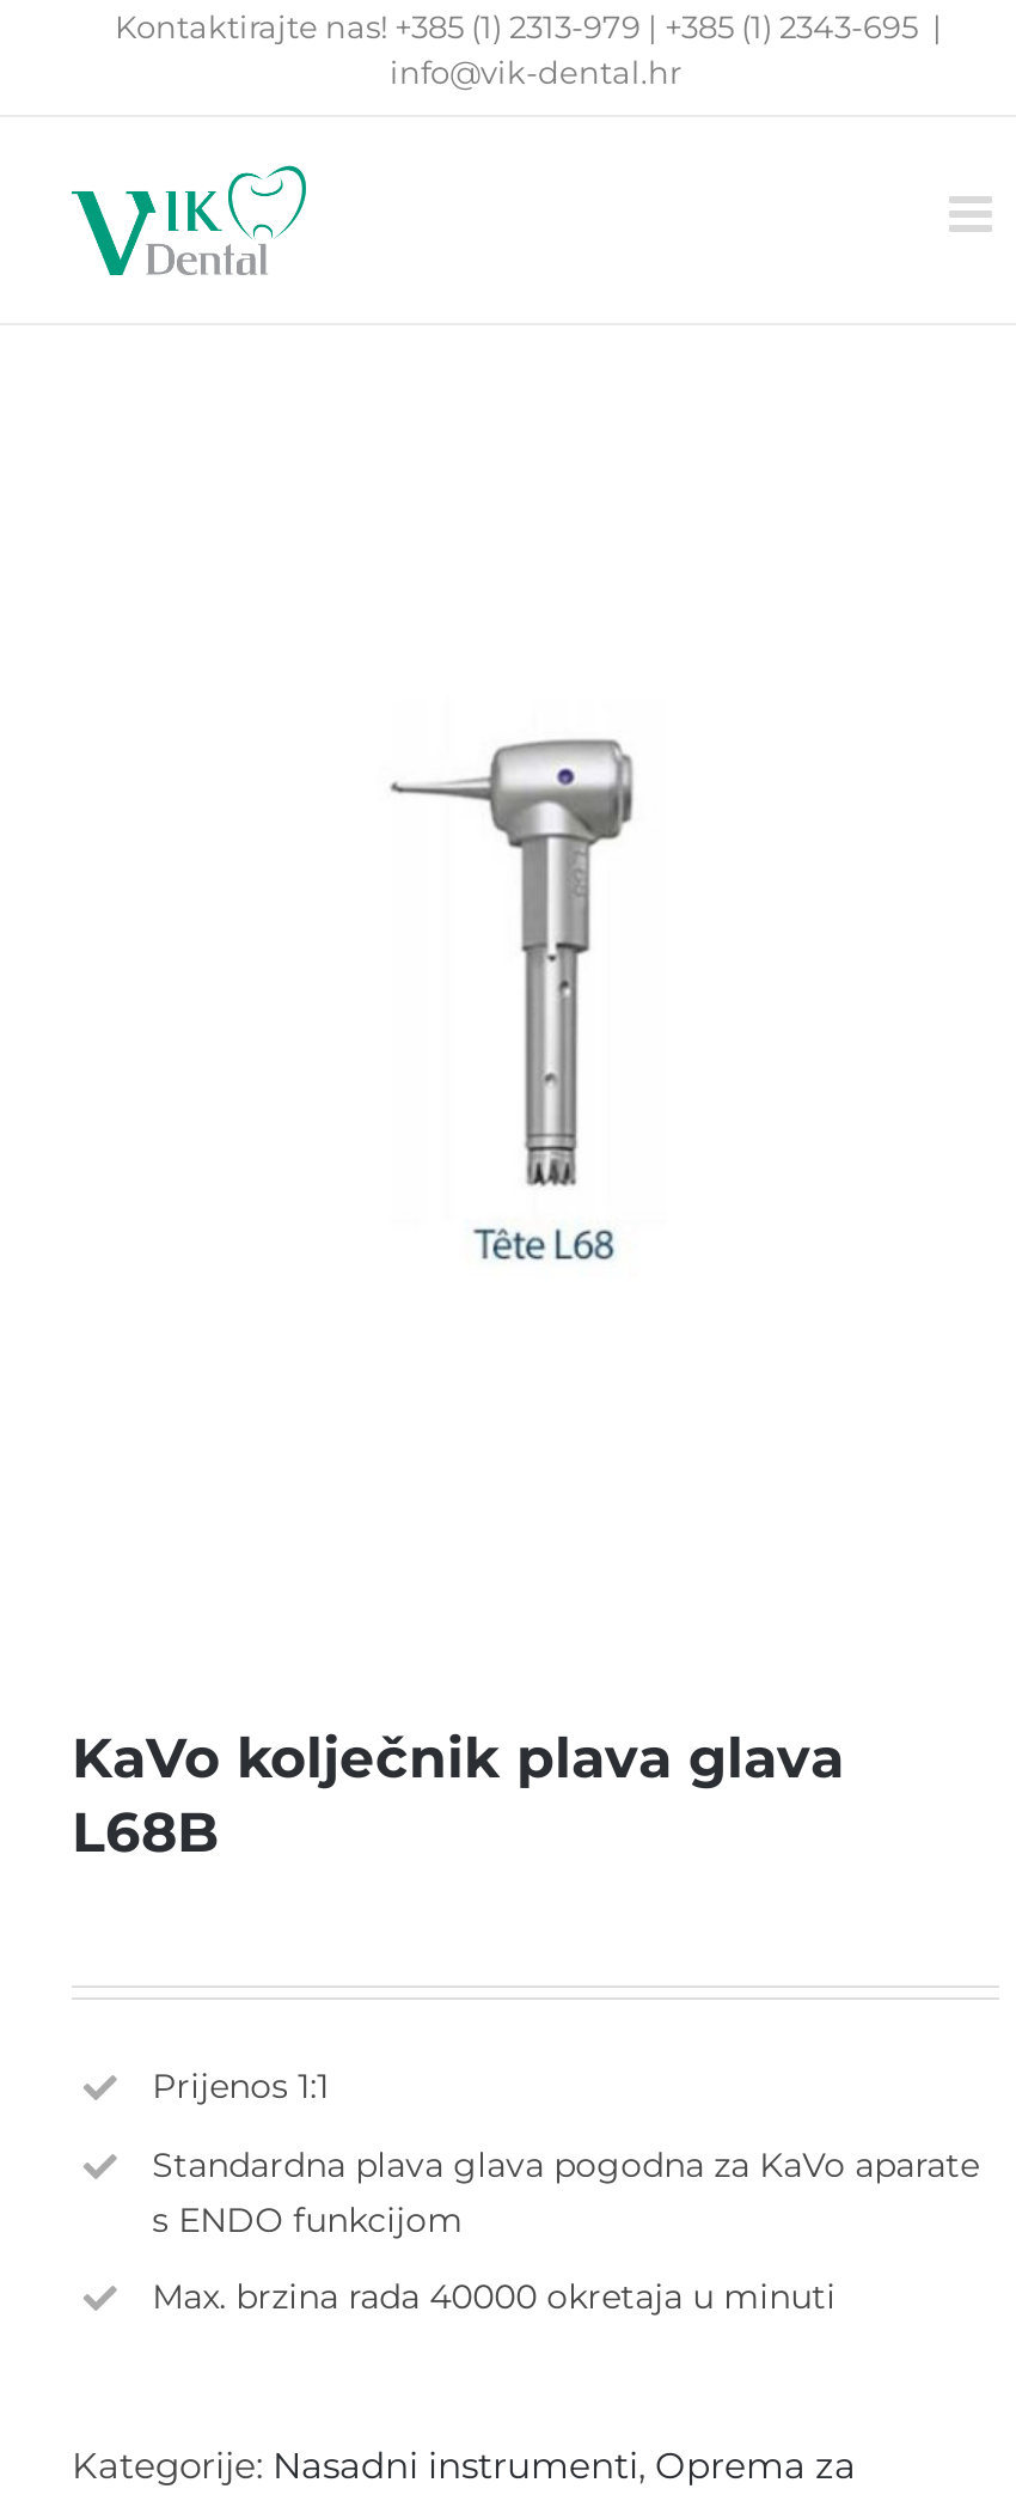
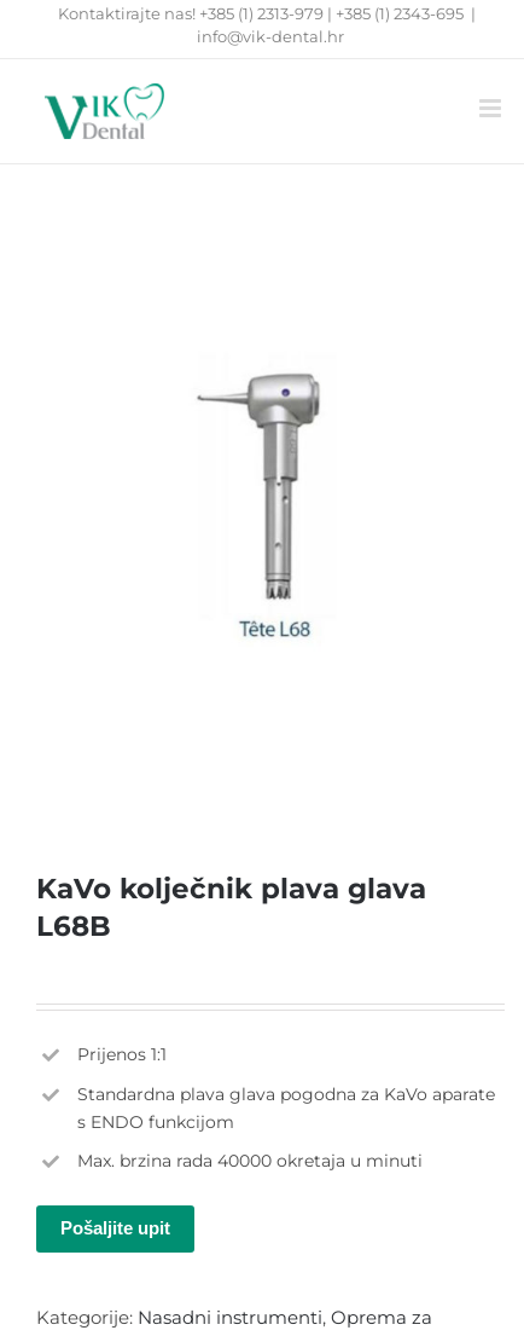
[69,163,325,277] [image] -> [37,82,165,140] [image]
none -> [60,1218,170,1238] Pošaljite upit

